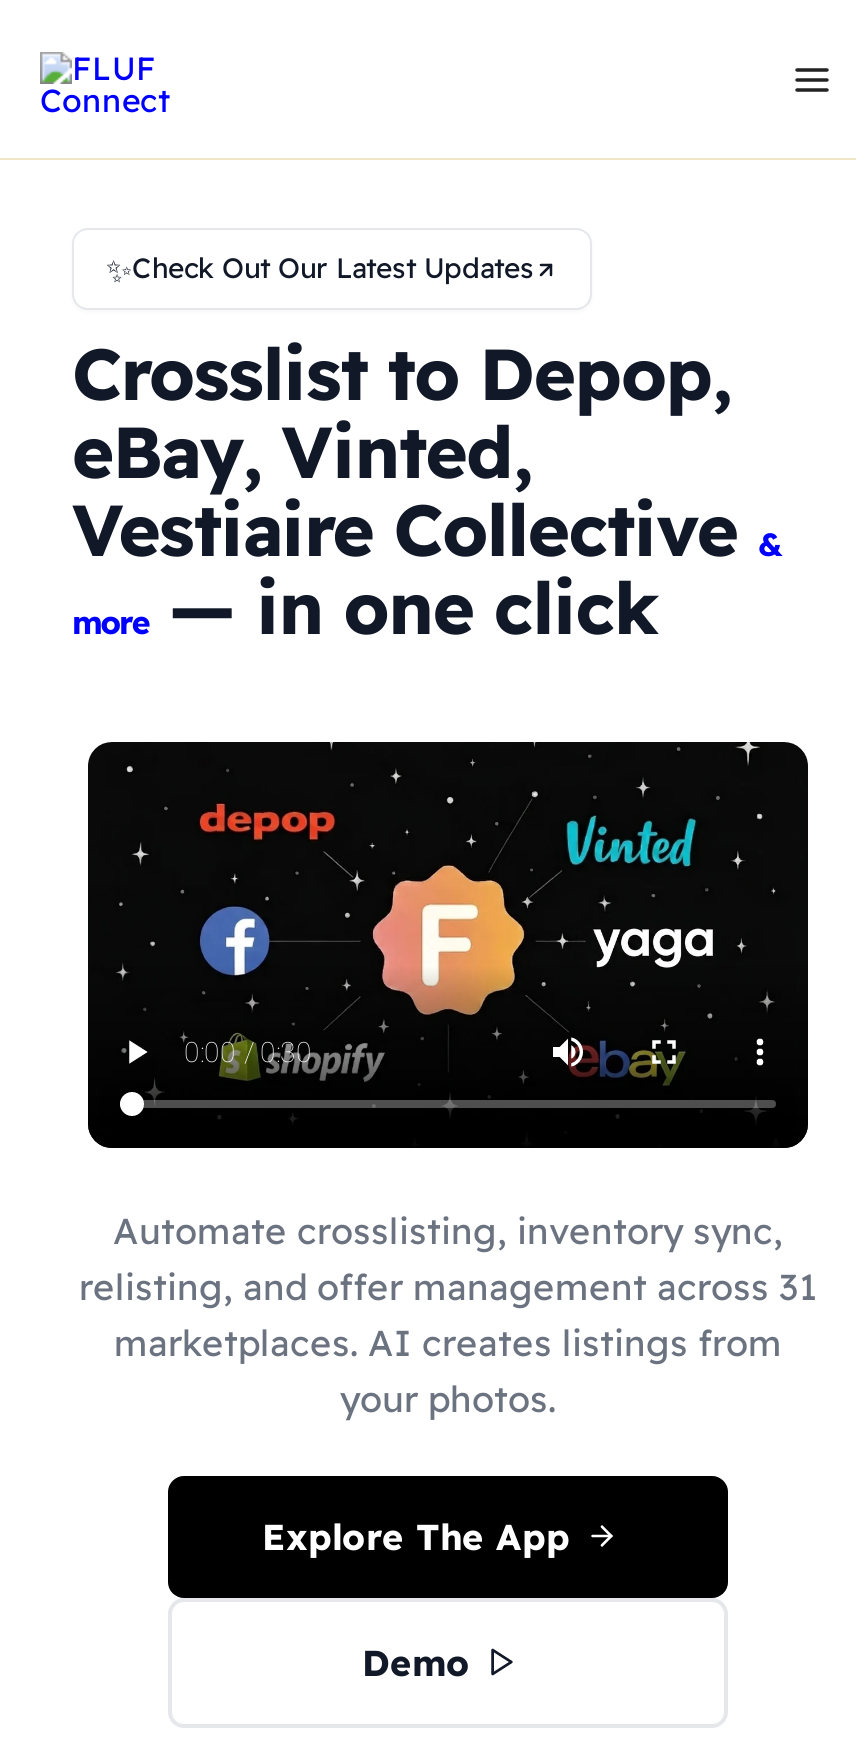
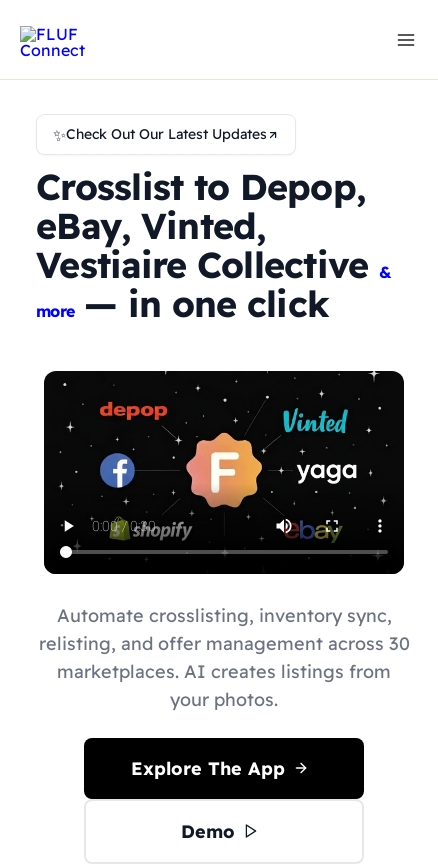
[79,1263,817,1309] relisting, and offer management across 31 -> [38,631,409,654] relisting, and offer management across 30

